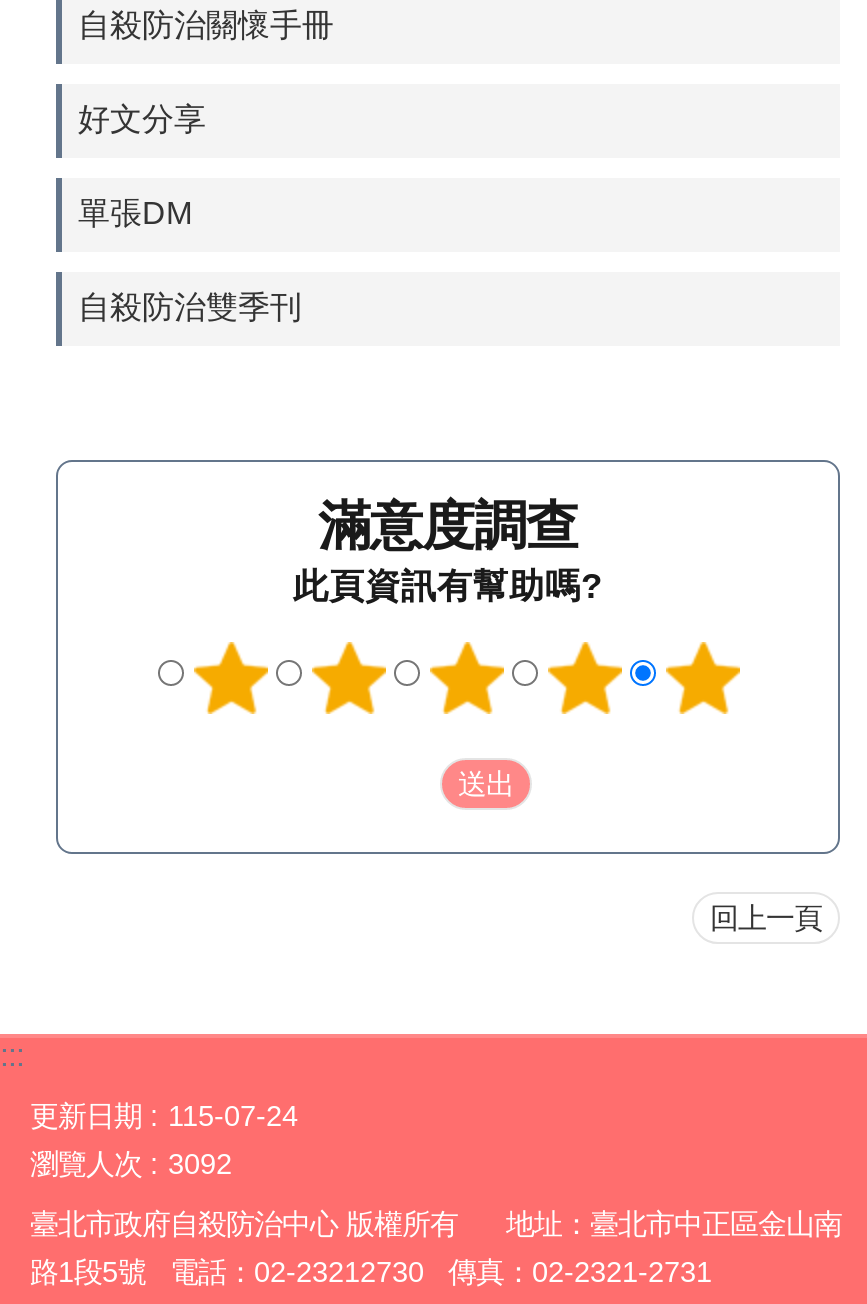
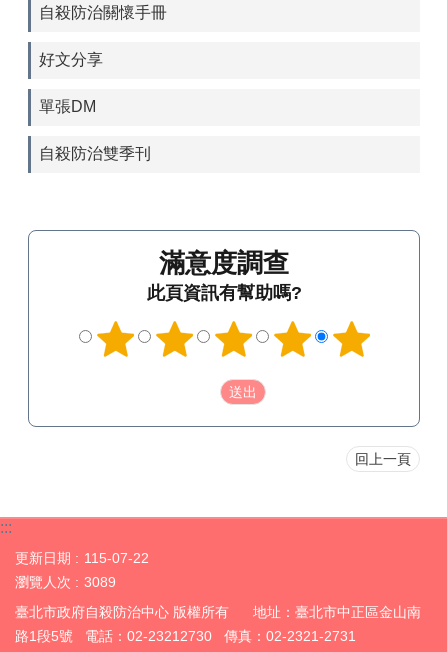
[168,1100,298,1132] 115-07-24 -> [84,550,149,566] 115-07-22
[30,1148,232,1180] 瀏覽人次 3092 -> [15,574,116,590] 瀏覽人次 3089

